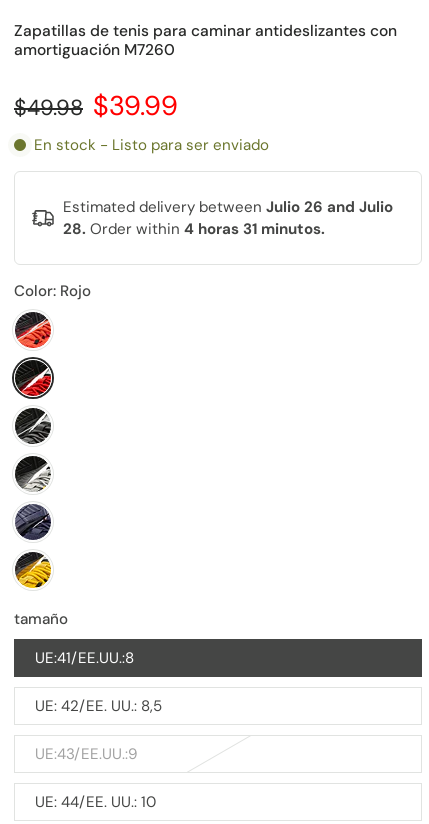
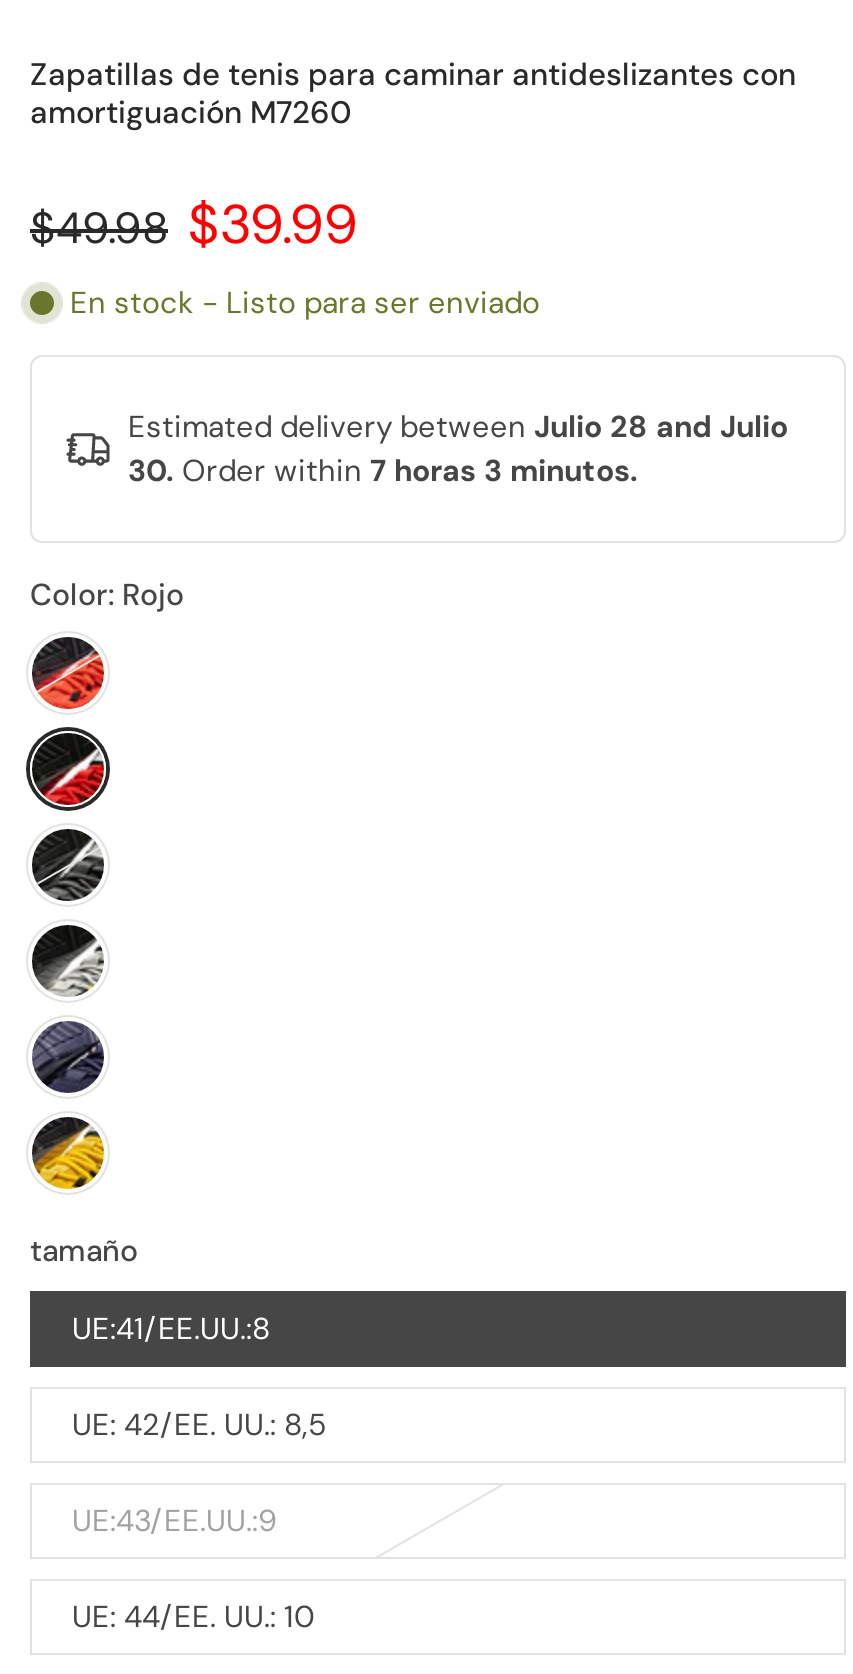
[63,197,393,217] Estimated delivery between Julio 26 and Julio -> [128,407,788,447] Estimated delivery between Julio 28 and Julio
[63,219,325,239] 28. Order within 4 horas 31 minutos. -> [128,451,638,491] 30. Order within 7 horas 3 minutos.

